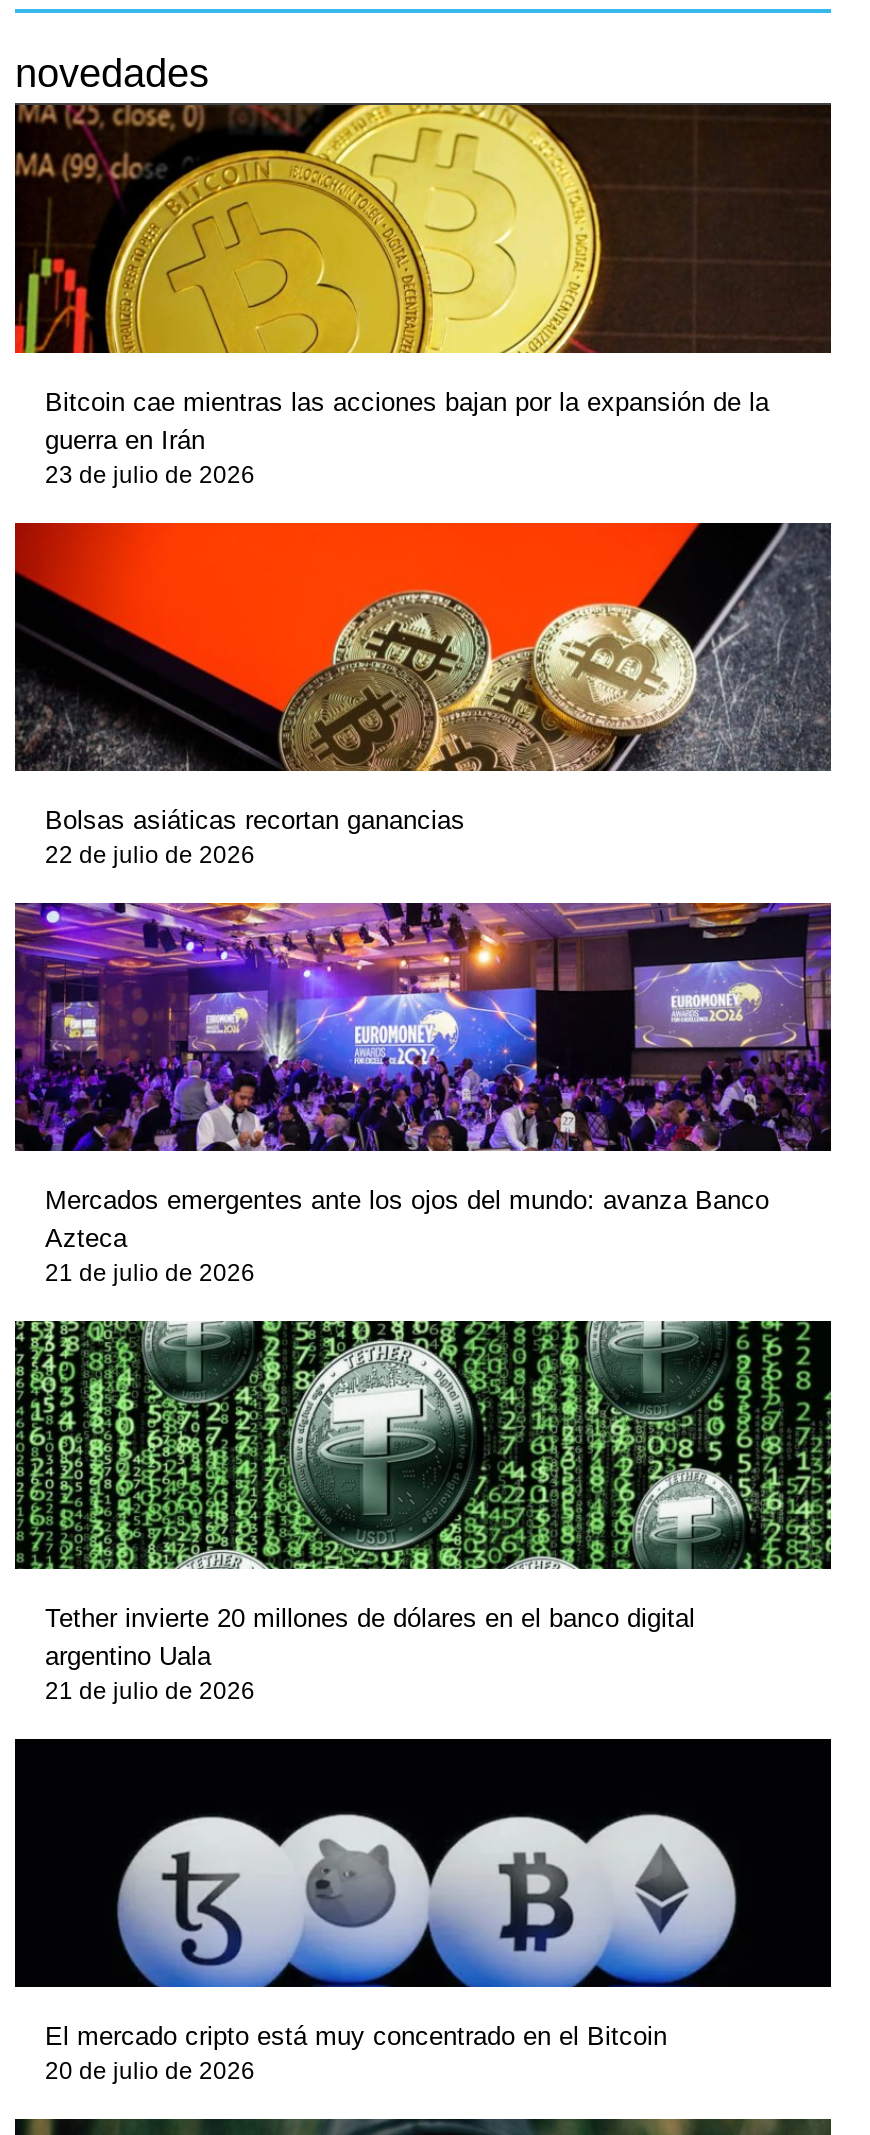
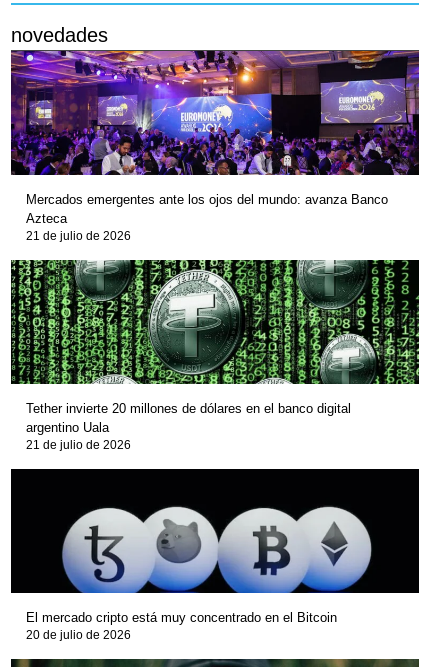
[13,103,833,490] [image] | Bitcoin cae mientras las acciones bajan por la expansión de la | guerra en Irán | 23 de julio de 2026 -> none
[13,521,833,870] [image] | Bolsas asiáticas recortan ganancias | 22 de julio de 2026 -> none

